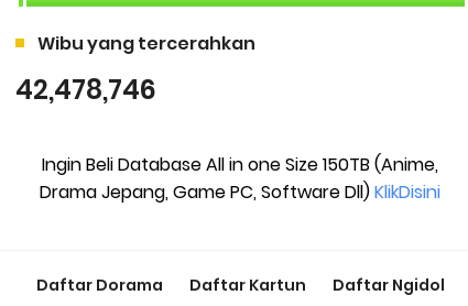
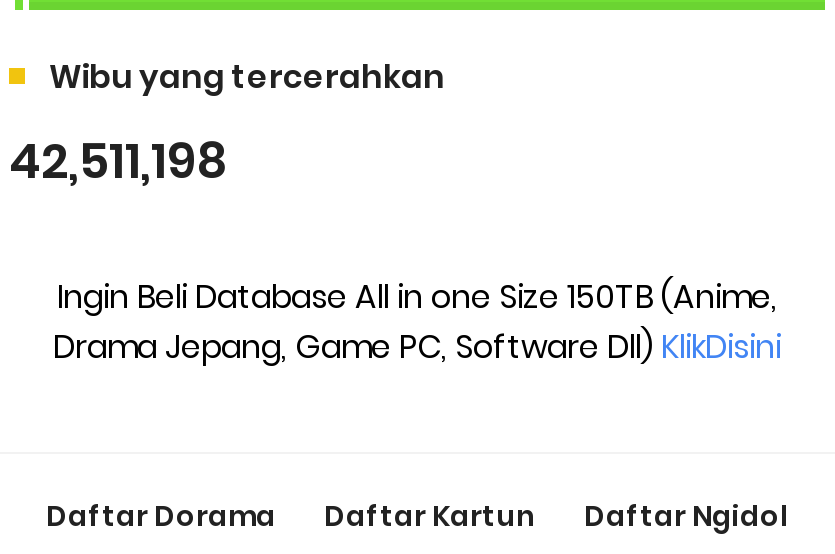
[15,72,156,108] 42,478,746 -> [9,129,227,195] 42,511,198

